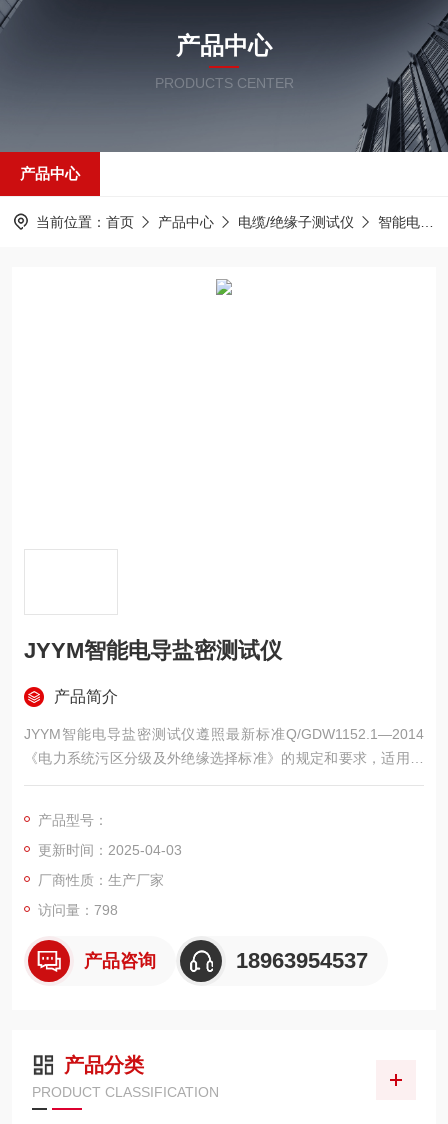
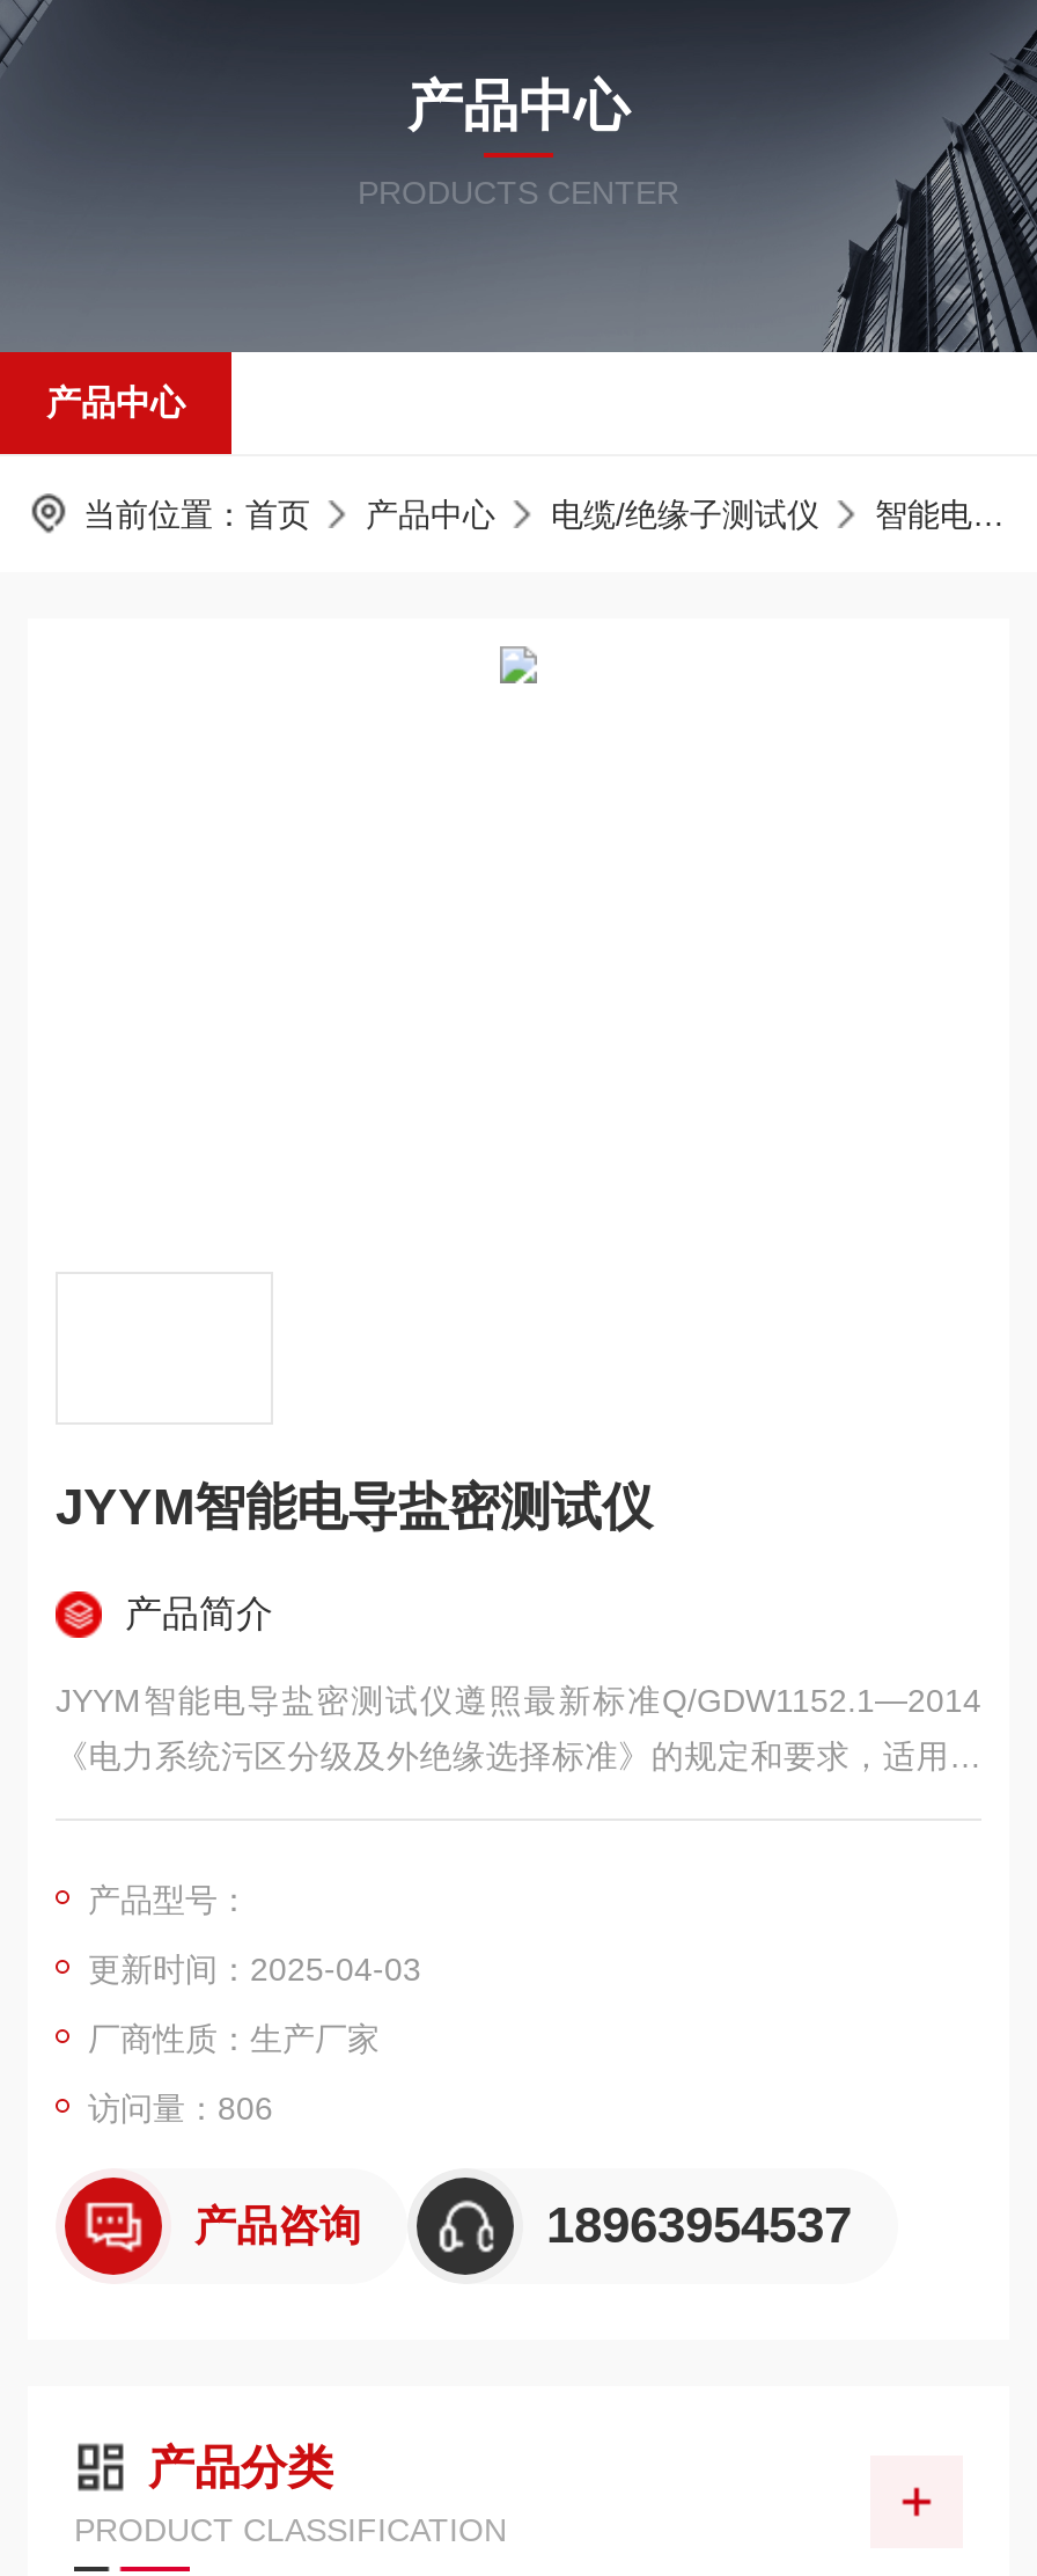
[38,902,118,918] 访问量：798 -> [88,2090,273,2127] 访问量：806

